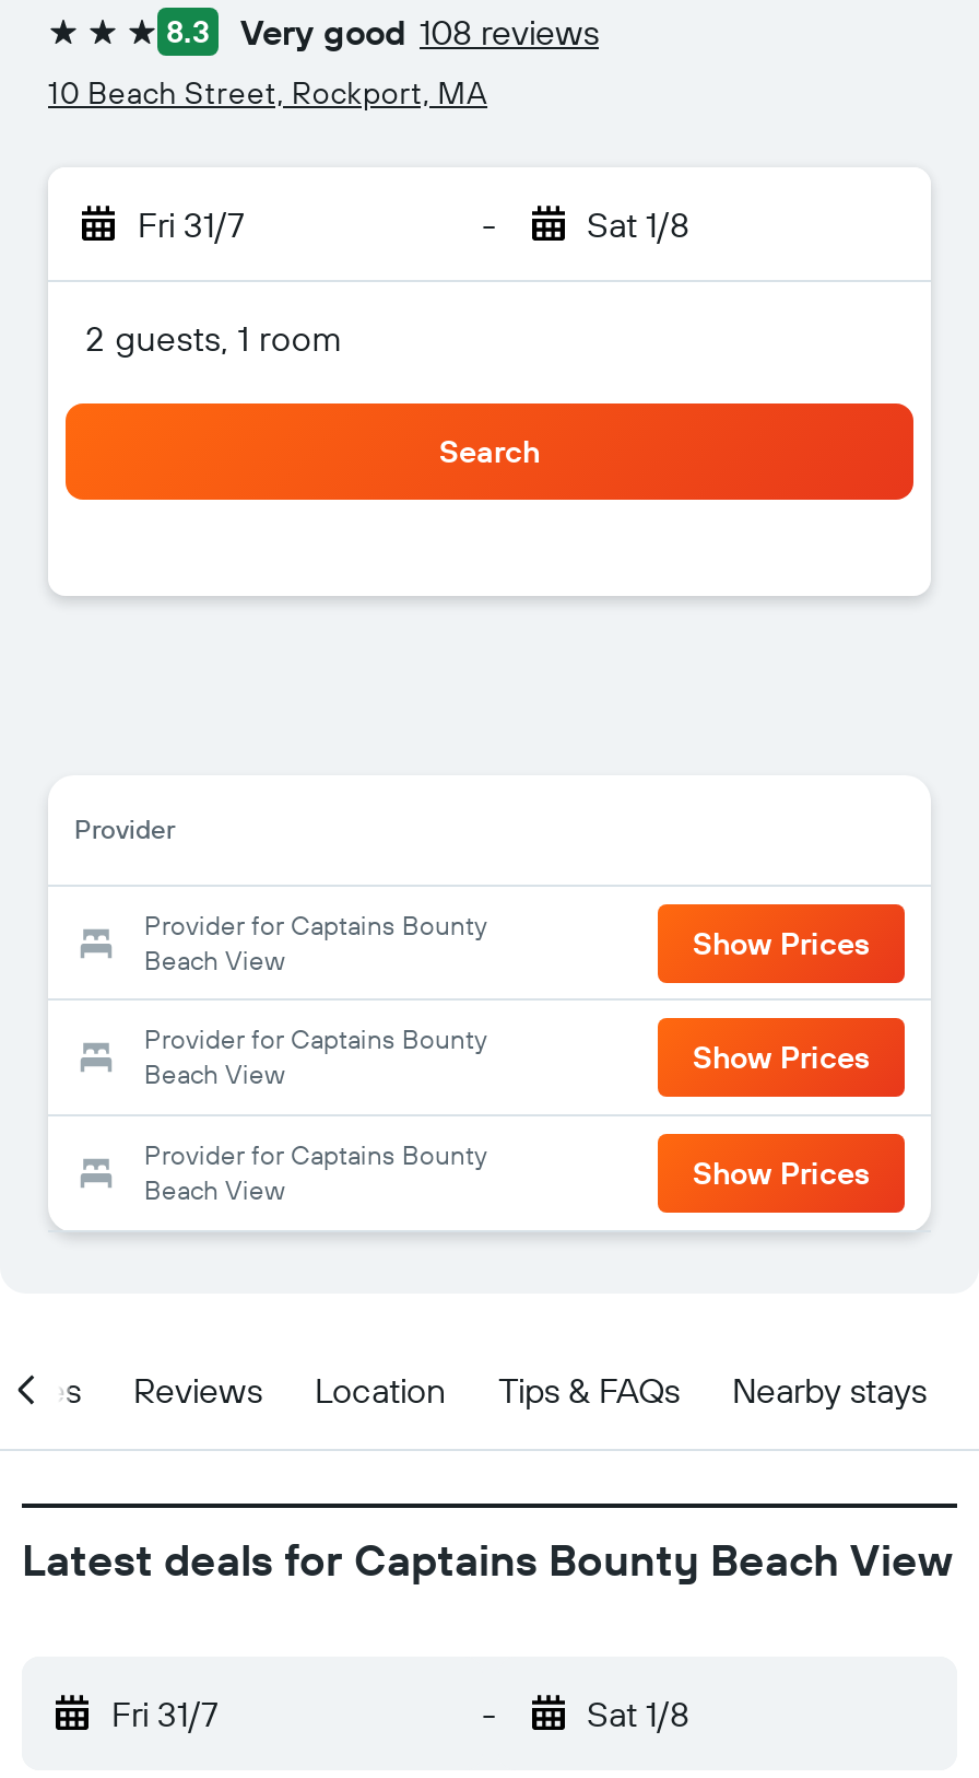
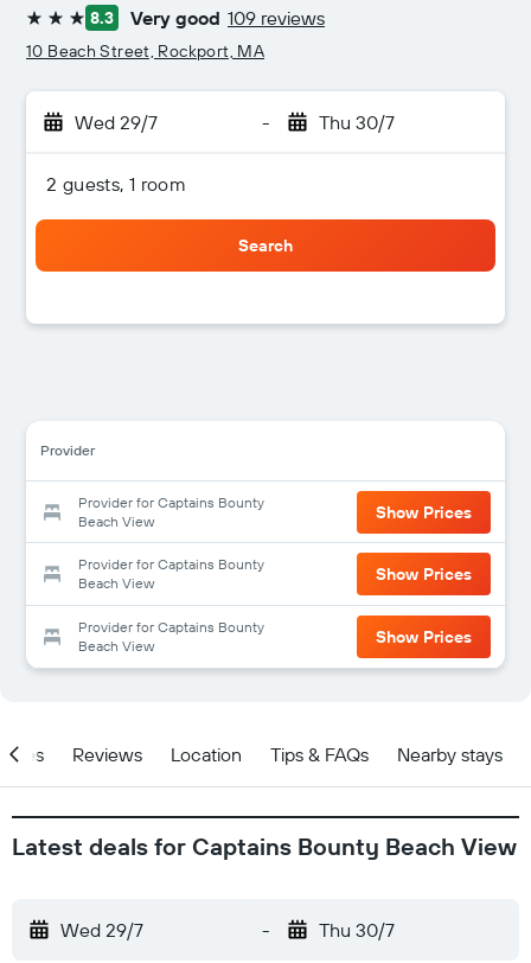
[240,10,599,54] Very good 108 reviews -> [130,6,325,30] Very good 109 reviews
[138,202,245,246] Fri 31/7 -> [75,110,158,134] Wed 29/7
[587,202,689,246] Sat 1/8 -> [318,110,394,134] Thu 30/7
[111,1692,219,1735] Fri 31/7 -> [60,918,143,942] Wed 29/7
[587,1692,689,1735] Sat 1/8 -> [318,918,394,942] Thu 30/7

